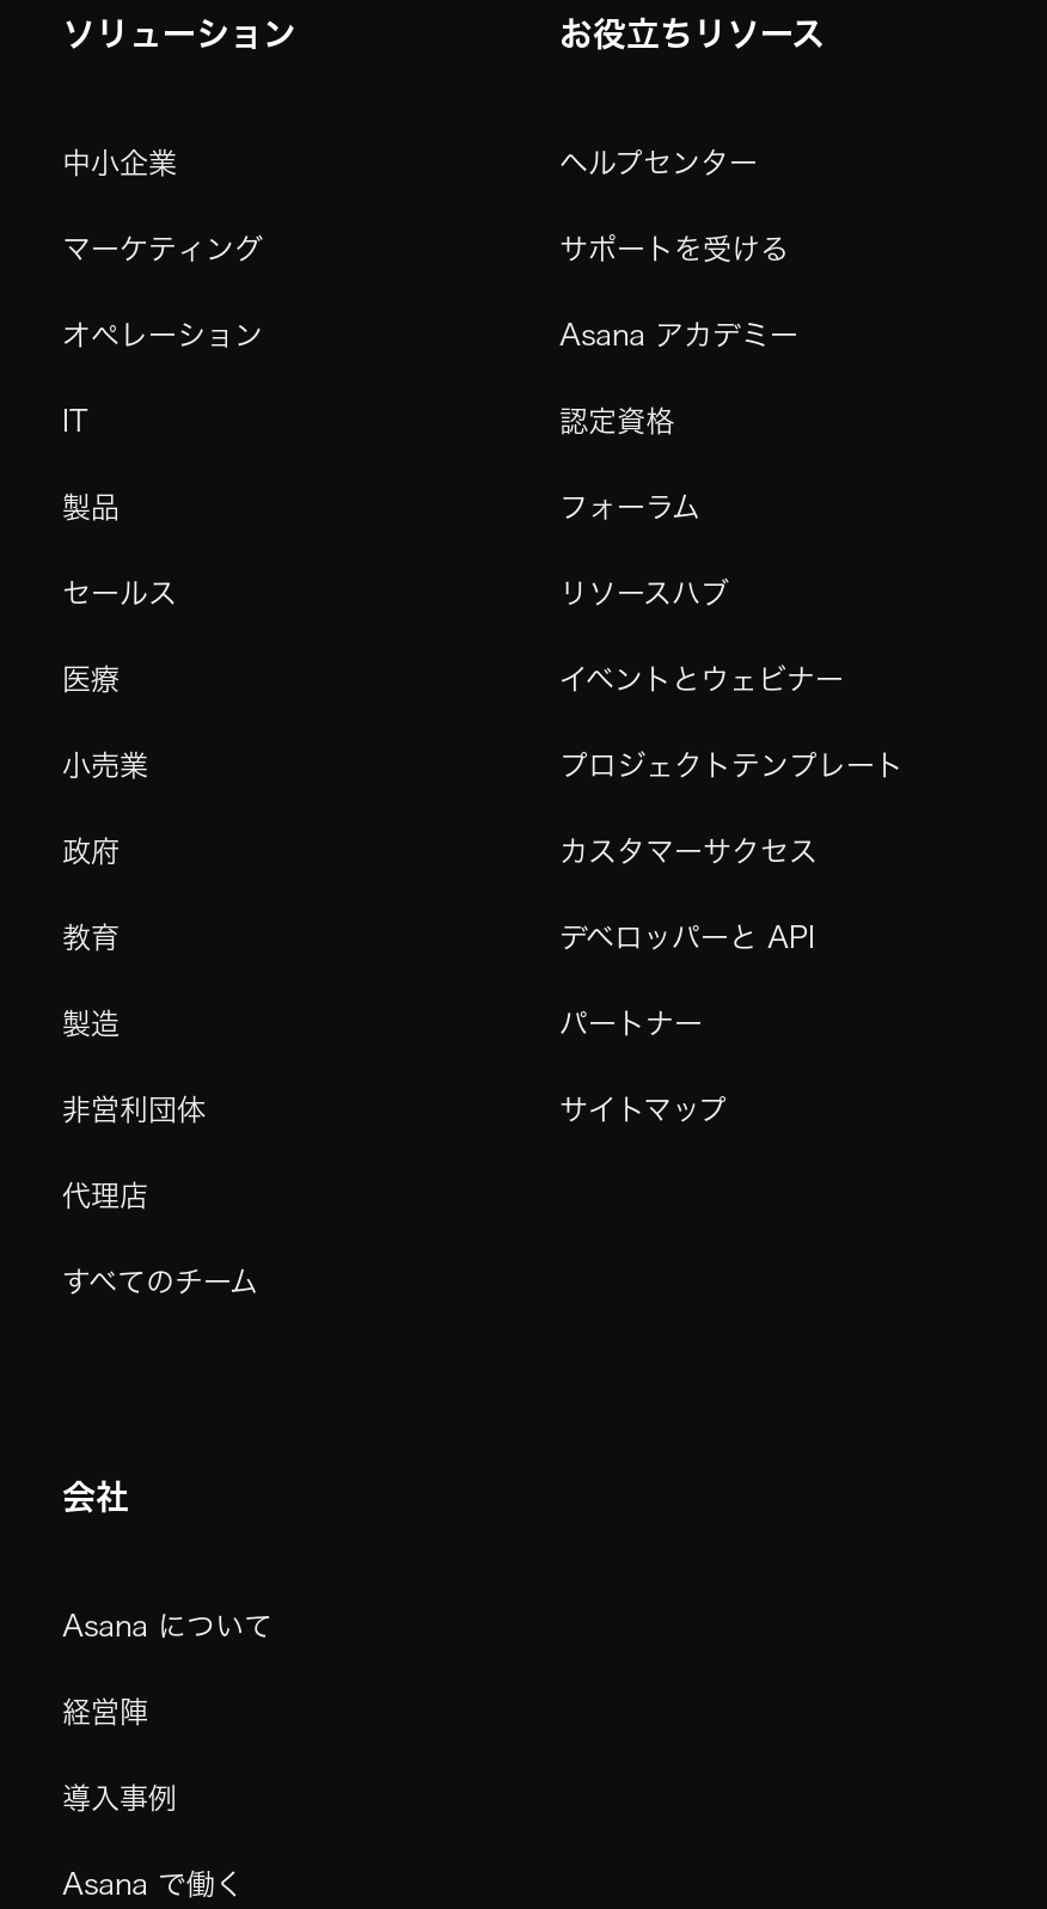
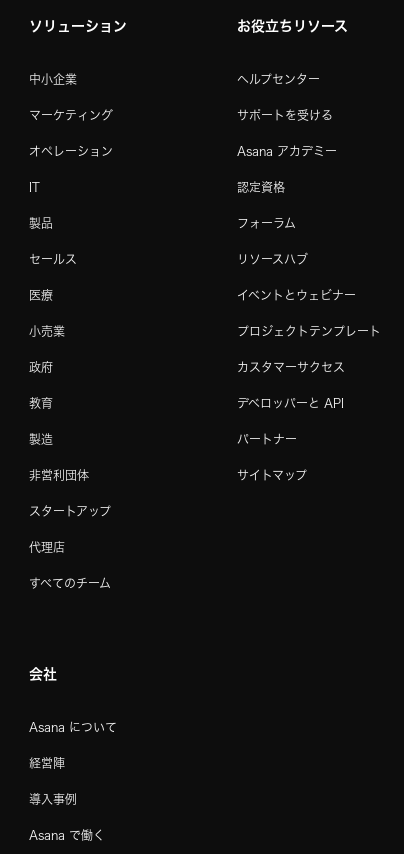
none -> [29,505,111,517] スタートアップ

